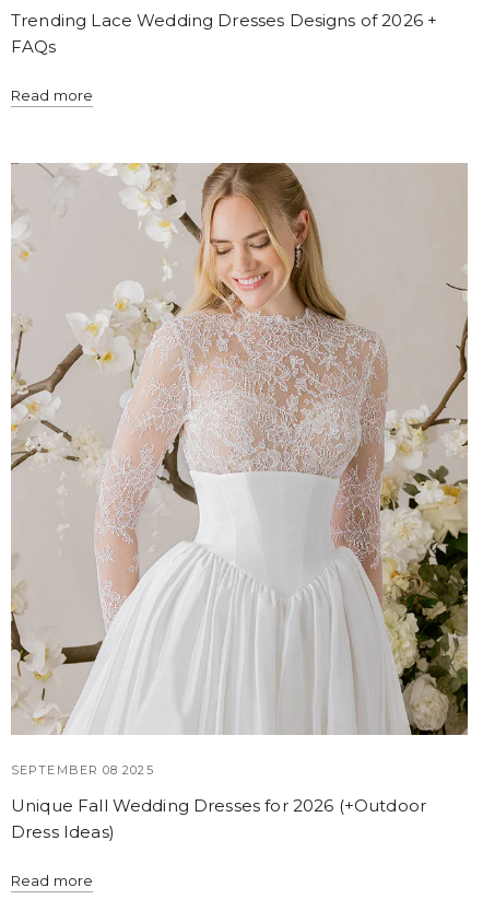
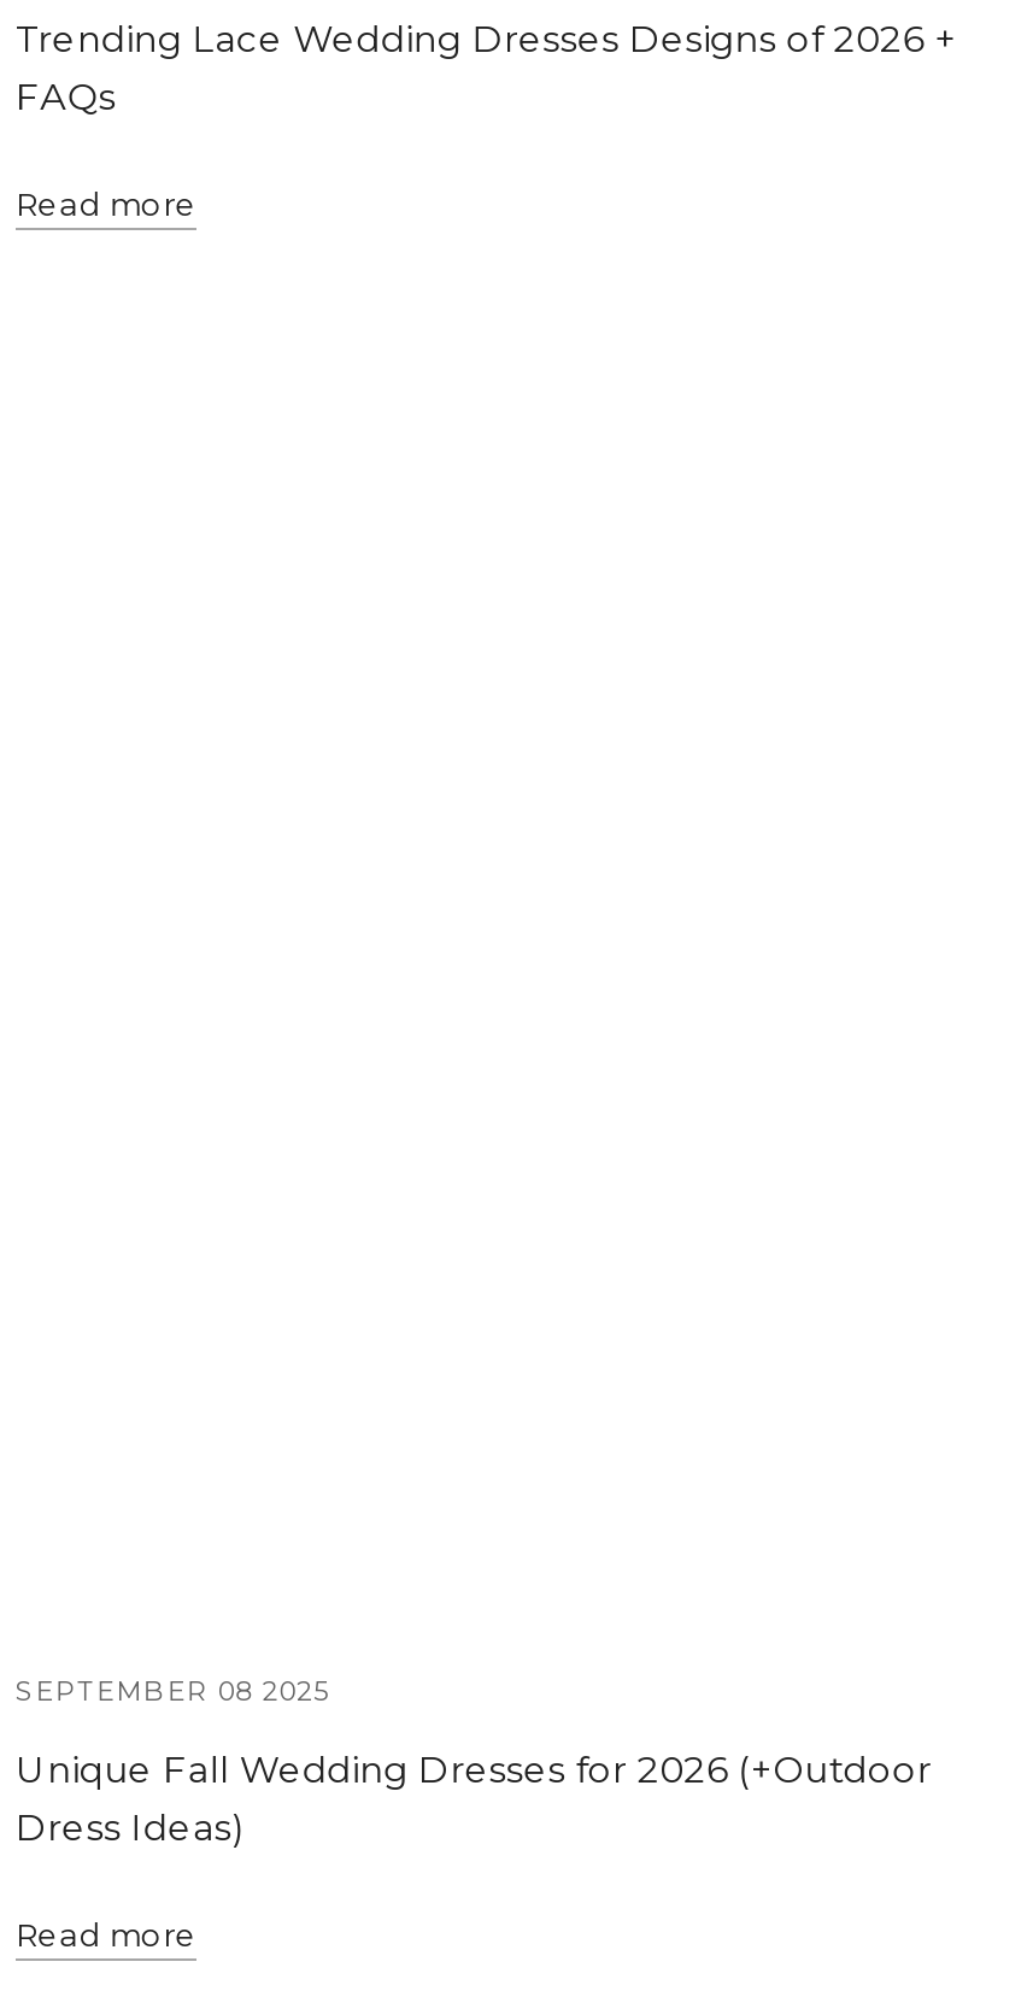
[10,162,469,736] [image] -> none

